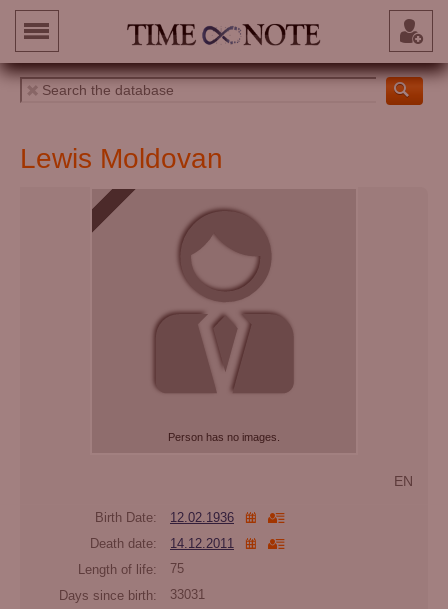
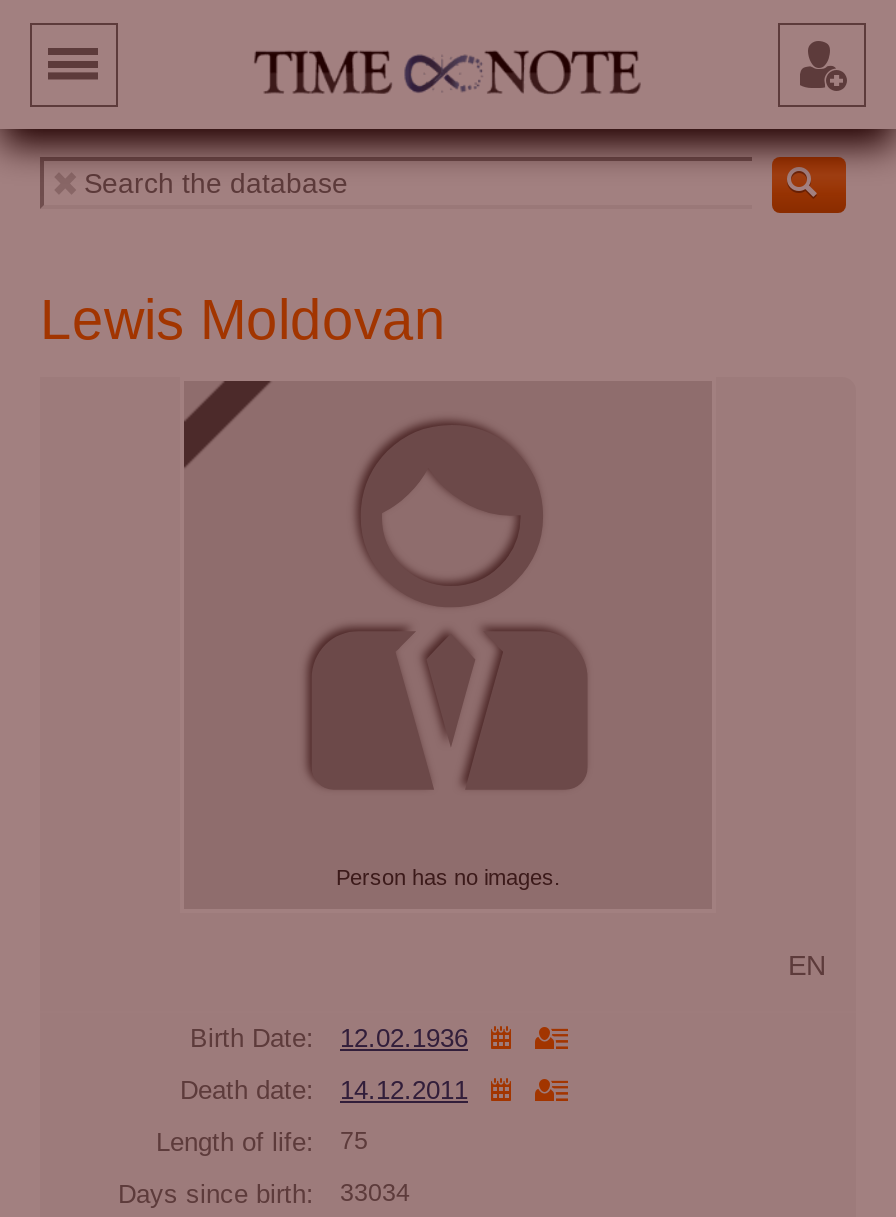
[59,588,205,603] Days since birth: 33031 -> [118,1178,410,1208] Days since birth: 33034

